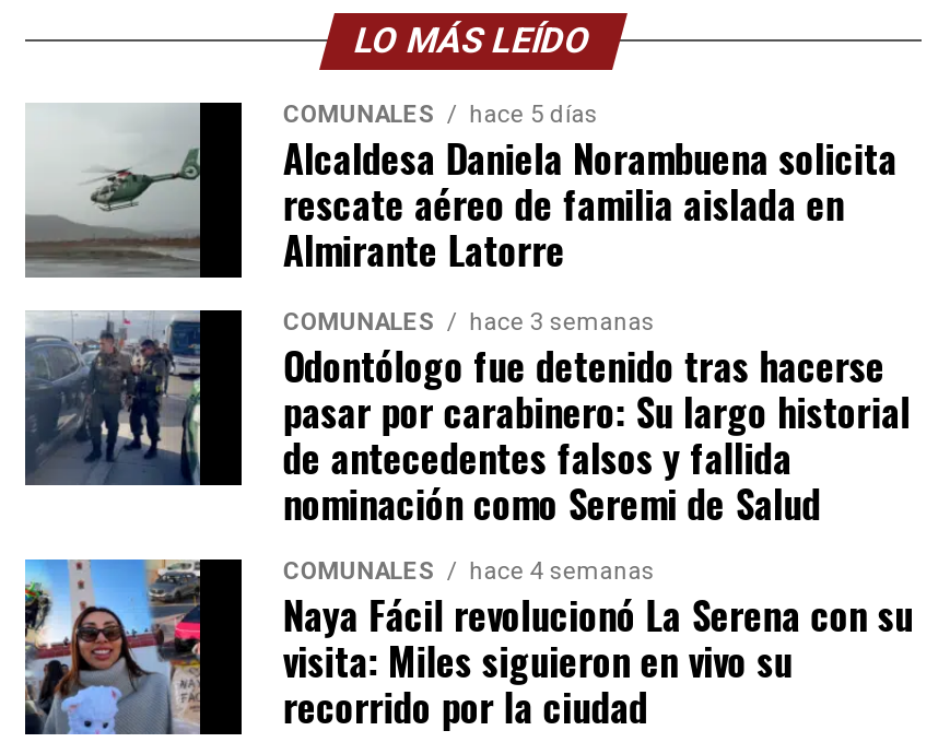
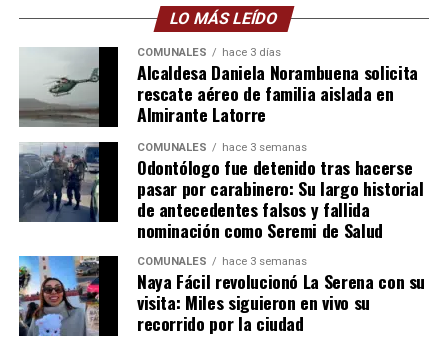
[283,101,598,130] COMUNALES hace 5 días -> [137,46,281,59] COMUNALES hace 3 días
[283,558,655,586] COMUNALES hace 4 semanas -> [137,255,307,268] COMUNALES hace 3 semanas

